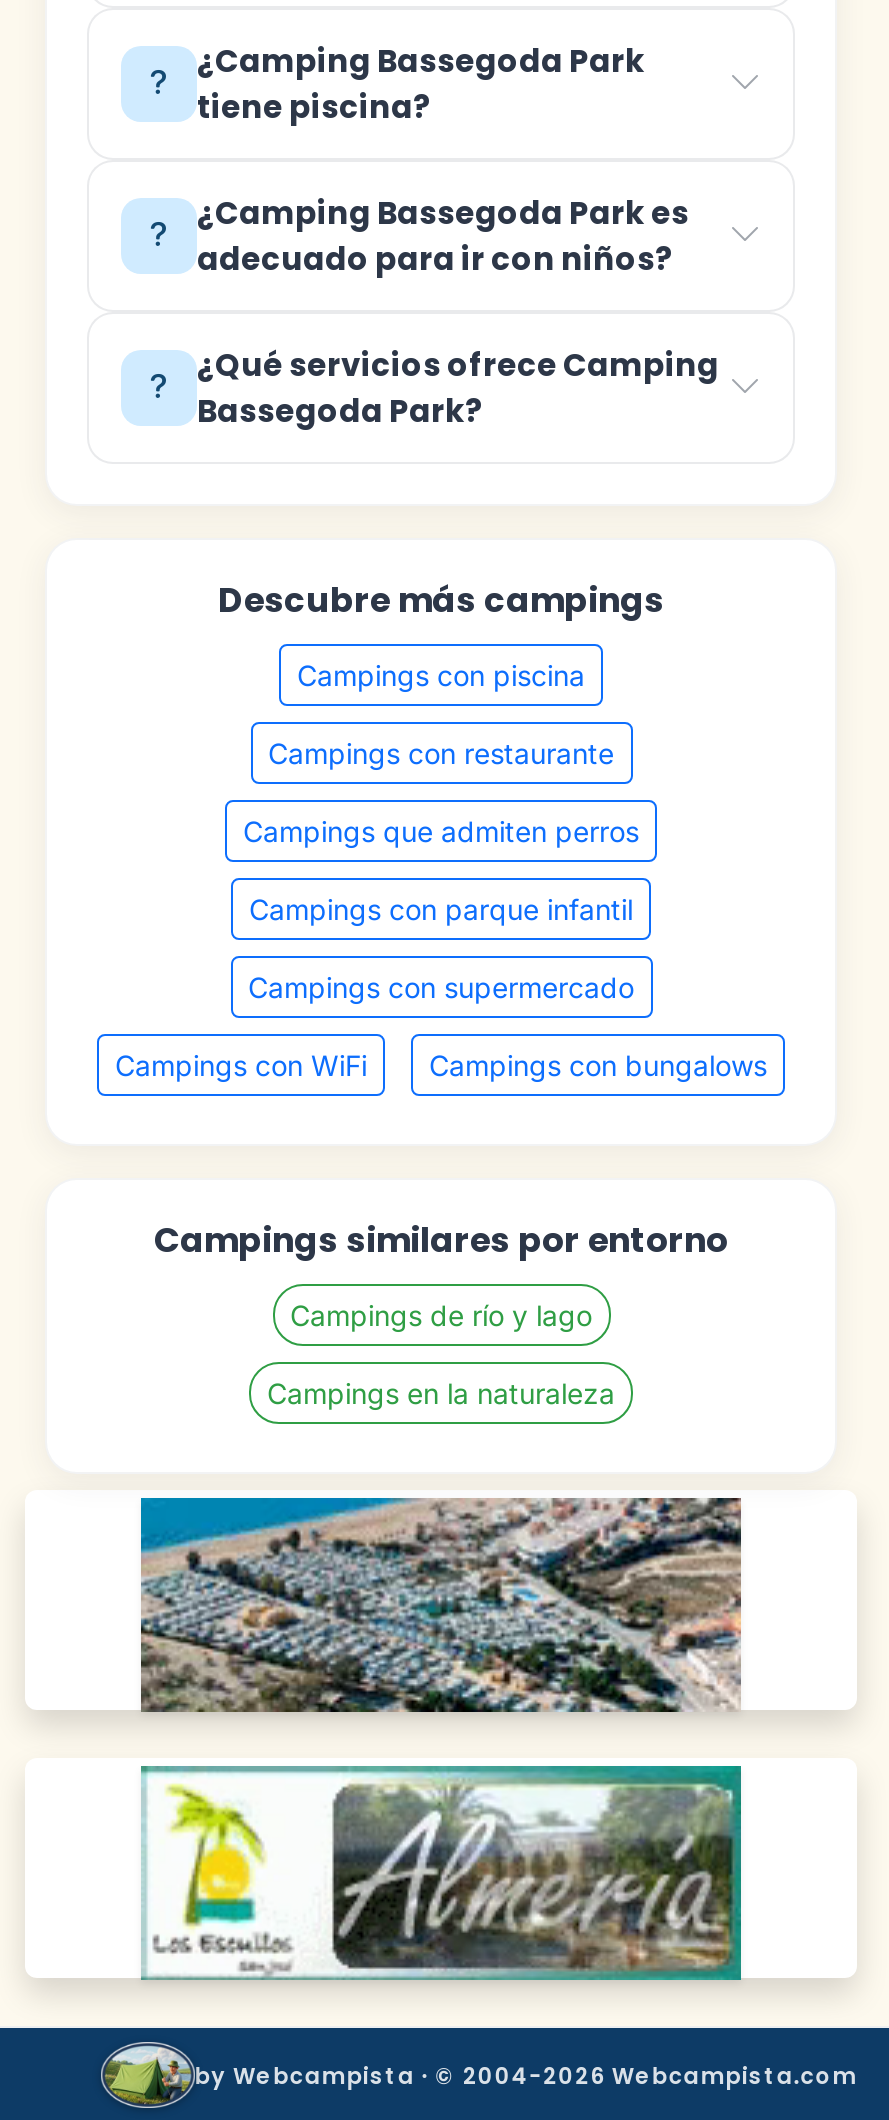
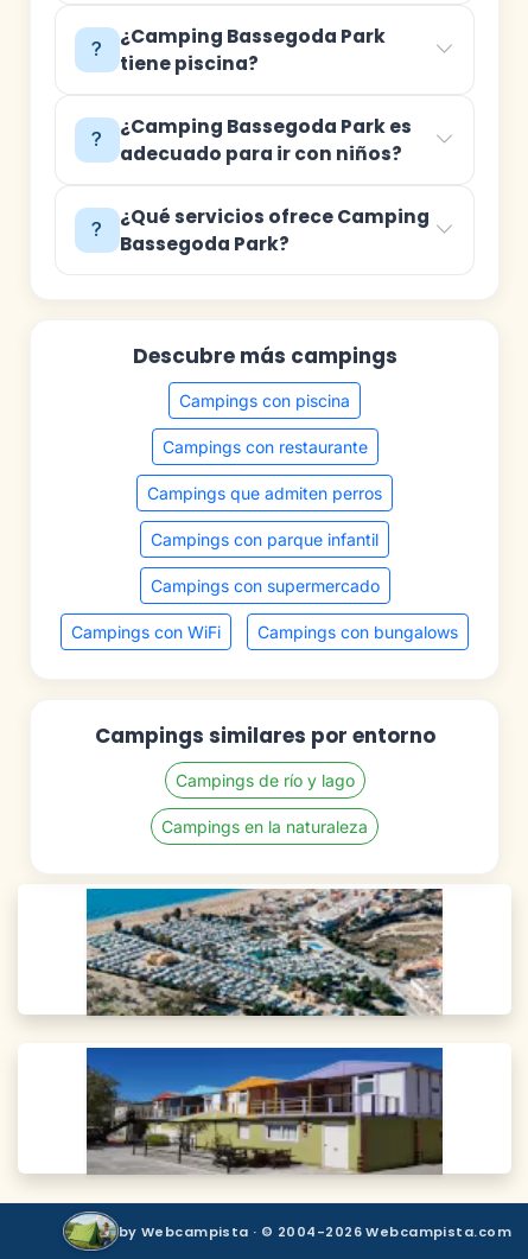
[141,1766,743,1982] [image] -> [85,1048,444,1175] [image]

